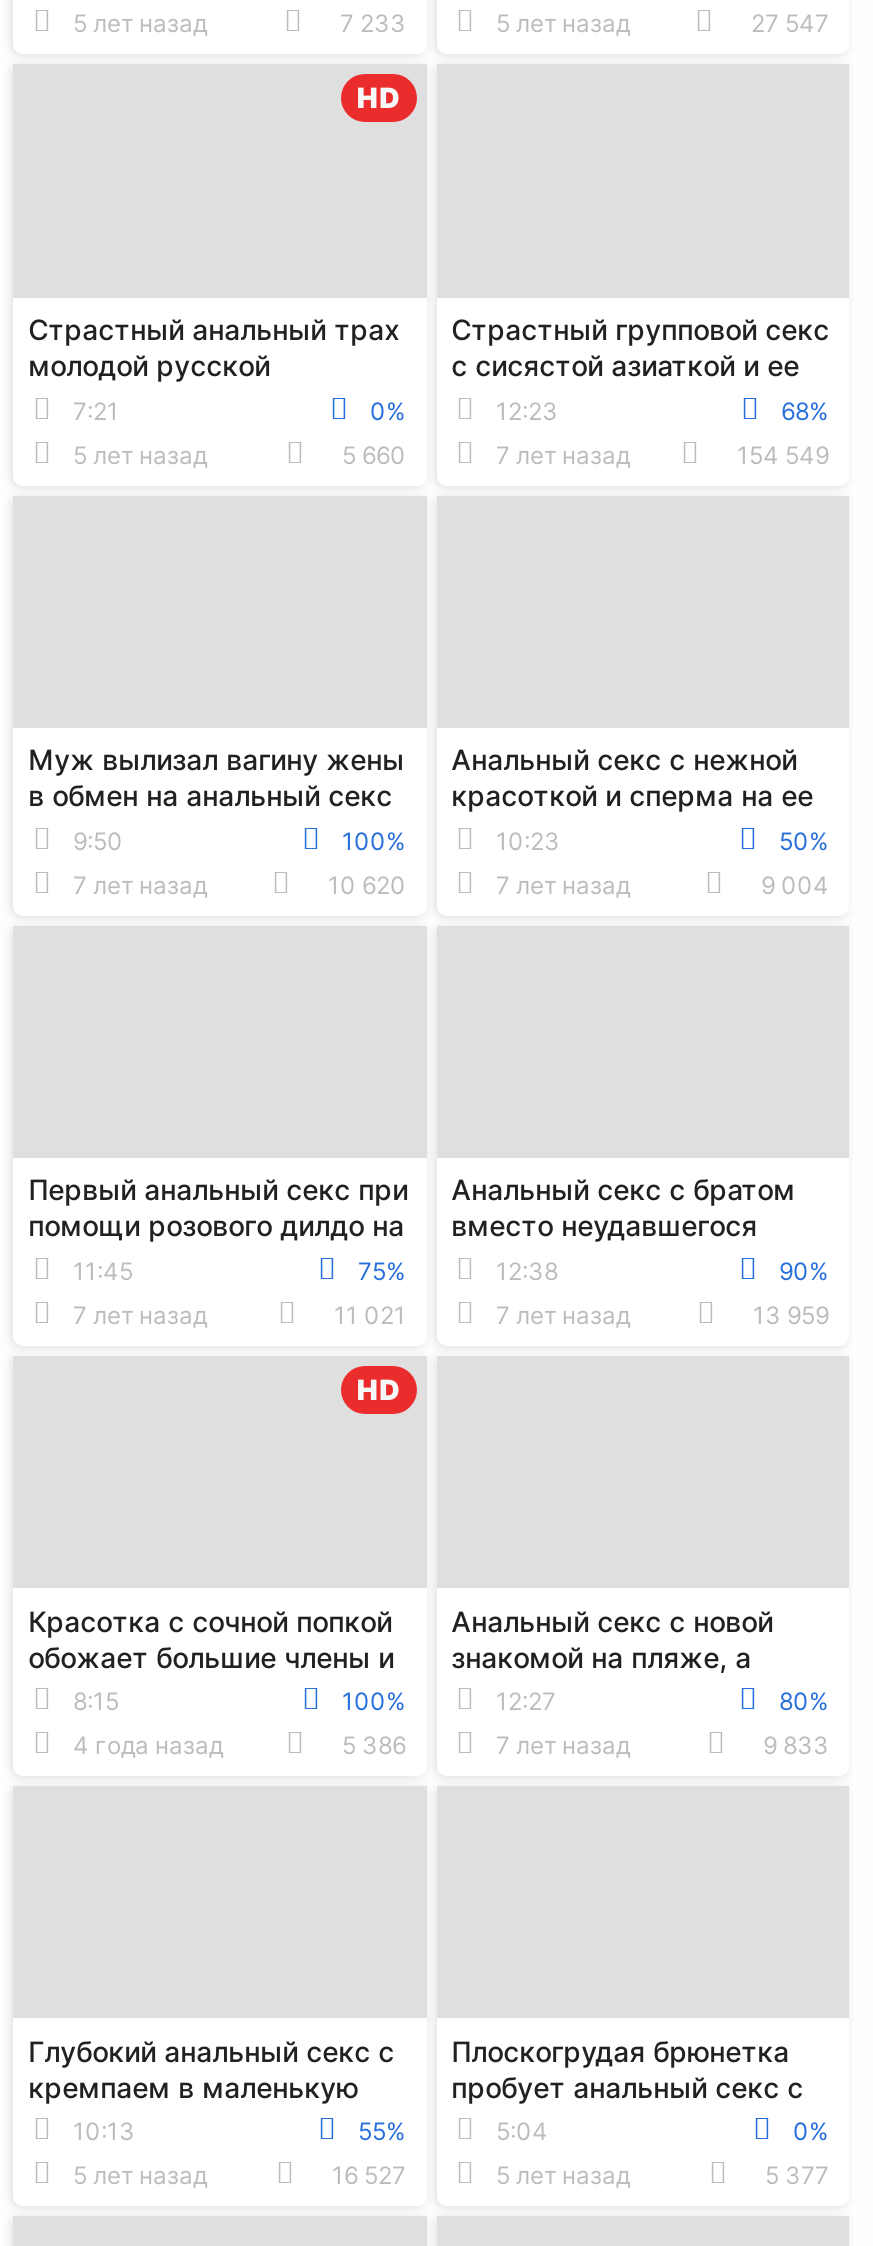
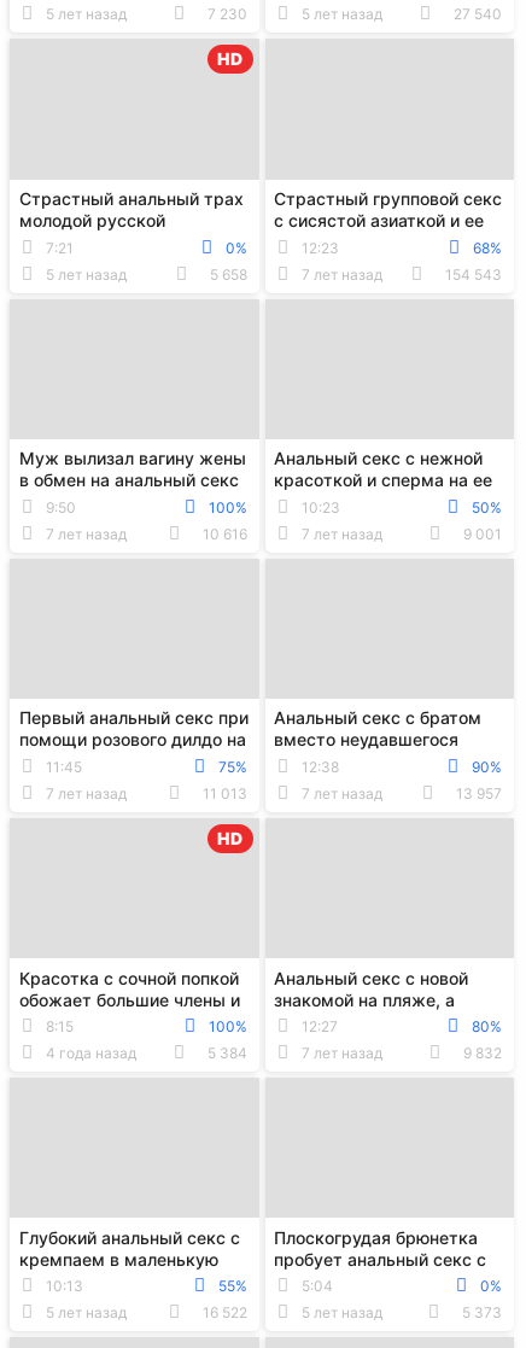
[340,9,406,39] 7 233 -> [207,5,247,23] 7 230
[751,9,829,39] 27 547 -> [454,5,502,23] 27 540
[342,439,406,469] 5 660 -> [209,265,247,283] 5 658
[737,439,829,469] 154 549 -> [445,265,502,283] 154 543
[328,869,406,899] 10 620 -> [202,525,247,543] 10 616
[761,869,829,899] 9 004 -> [463,525,502,543] 9 001
[334,1300,406,1330] 11 021 -> [202,784,247,802] 11 013
[753,1300,829,1330] 13 959 -> [456,784,502,802] 13 957
[342,1730,406,1760] 5 386 -> [207,1044,247,1062] 5 384
[763,1730,829,1760] 9 833 -> [463,1044,502,1062] 9 832
[332,2160,406,2190] 16 527 -> [202,1304,247,1322] 16 522
[765,2160,829,2190] 5 377 -> [462,1304,502,1322] 5 373

